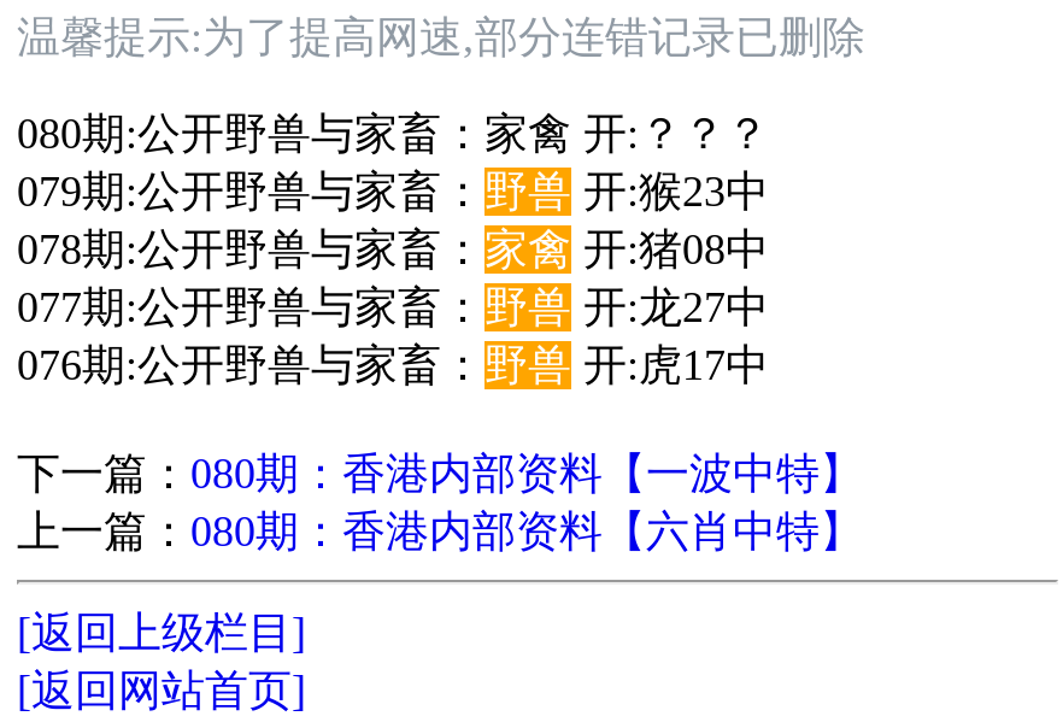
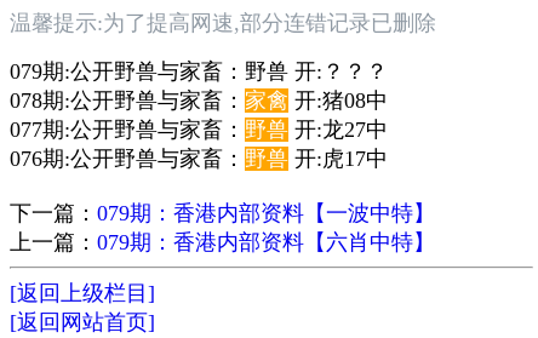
[17,110,769,216] 080期:公开野兽与家畜：家禽 开:？？？ | 079期:公开野兽与家畜：野兽开:猴23中 -> [10,59,388,84] 079期:公开野兽与家畜：野兽 开:？？？
[17,450,863,498] 下一篇：080期：香港内部资料【一波中特】 -> [10,201,435,225] 下一篇：079期：香港内部资料【一波中特】
[17,507,863,556] 上一篇：080期：香港内部资料【六肖中特】 -> [10,230,435,254] 上一篇：079期：香港内部资料【六肖中特】

